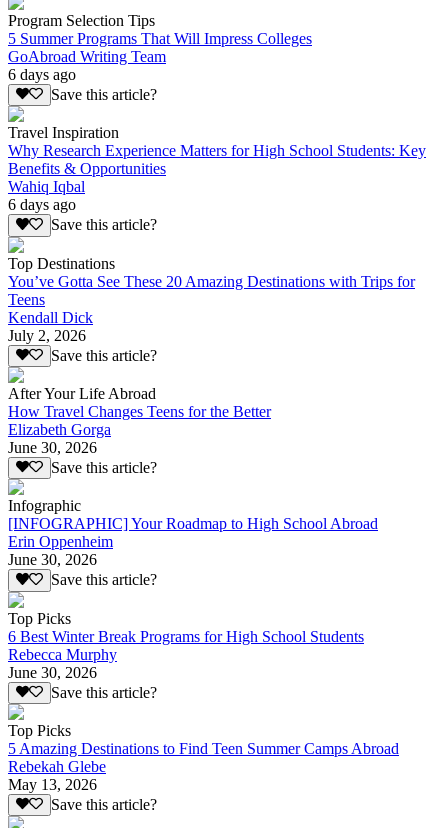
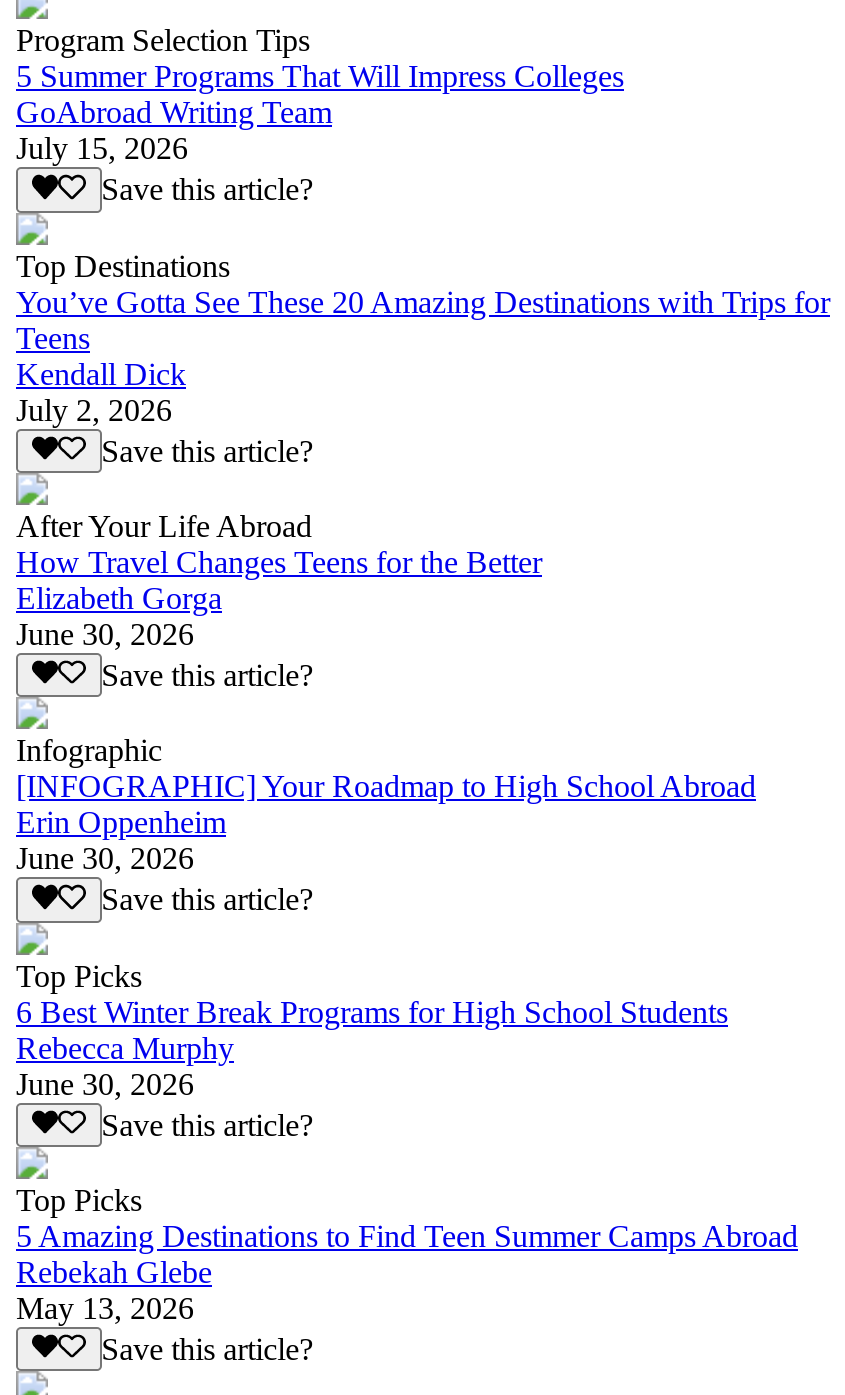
[8,66,426,213] 6 days ago | Save this article? | Travel Inspiration | Why Research Experience Matters for High School Students: Key | Benefits & Opportunities | Wahiq Iqbal | 6 days ago -> [16,132,188,166] July 15, 2026

